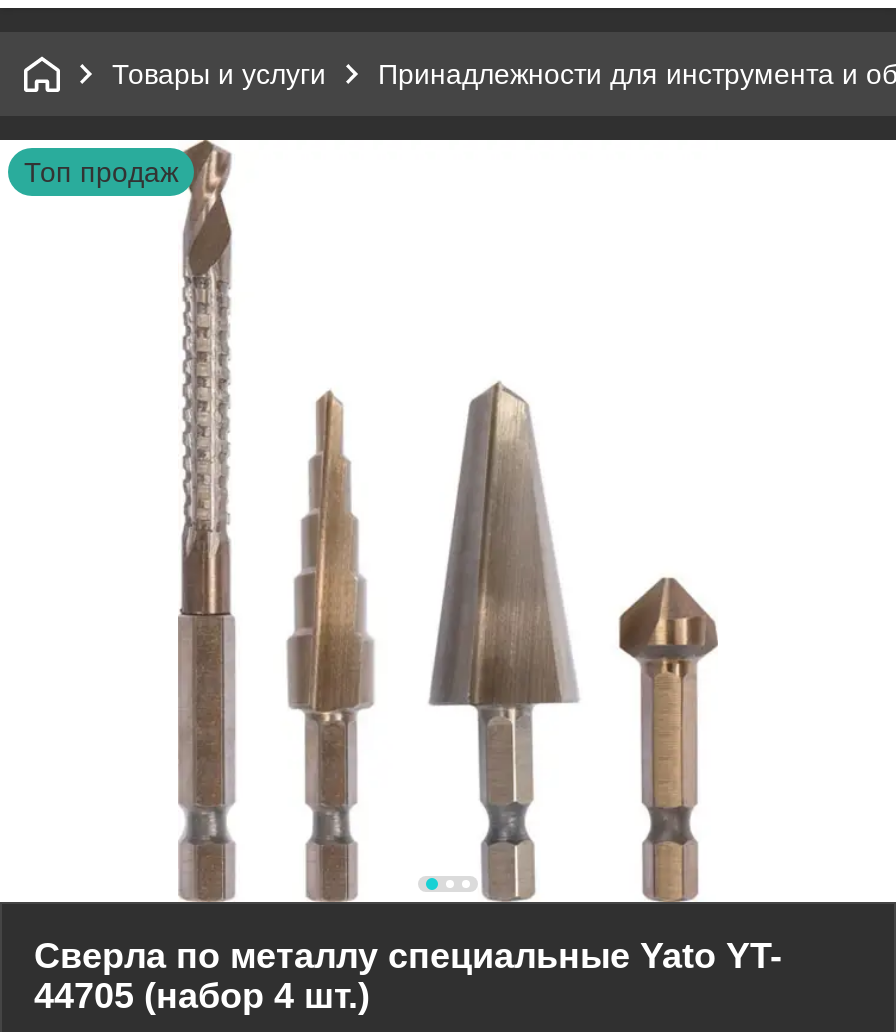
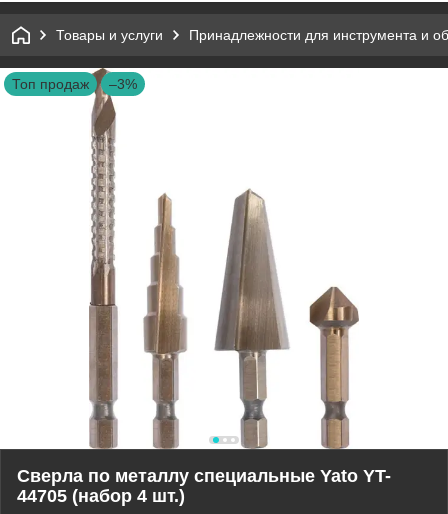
none -> [109,76,137,92] –3%

